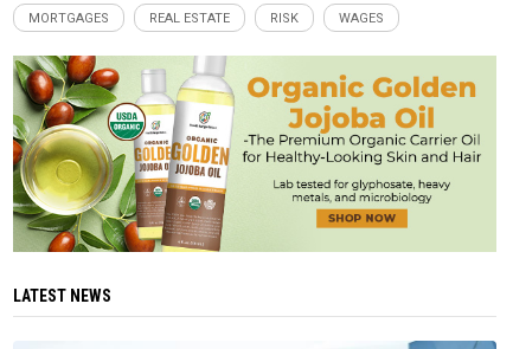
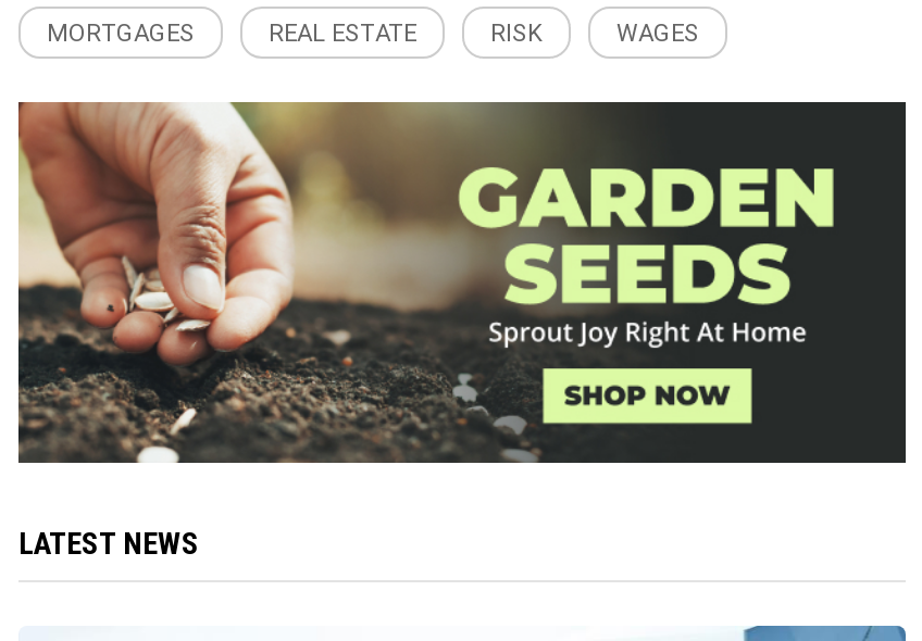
[12,54,496,253] [image] -> [16,100,908,465] [image]

